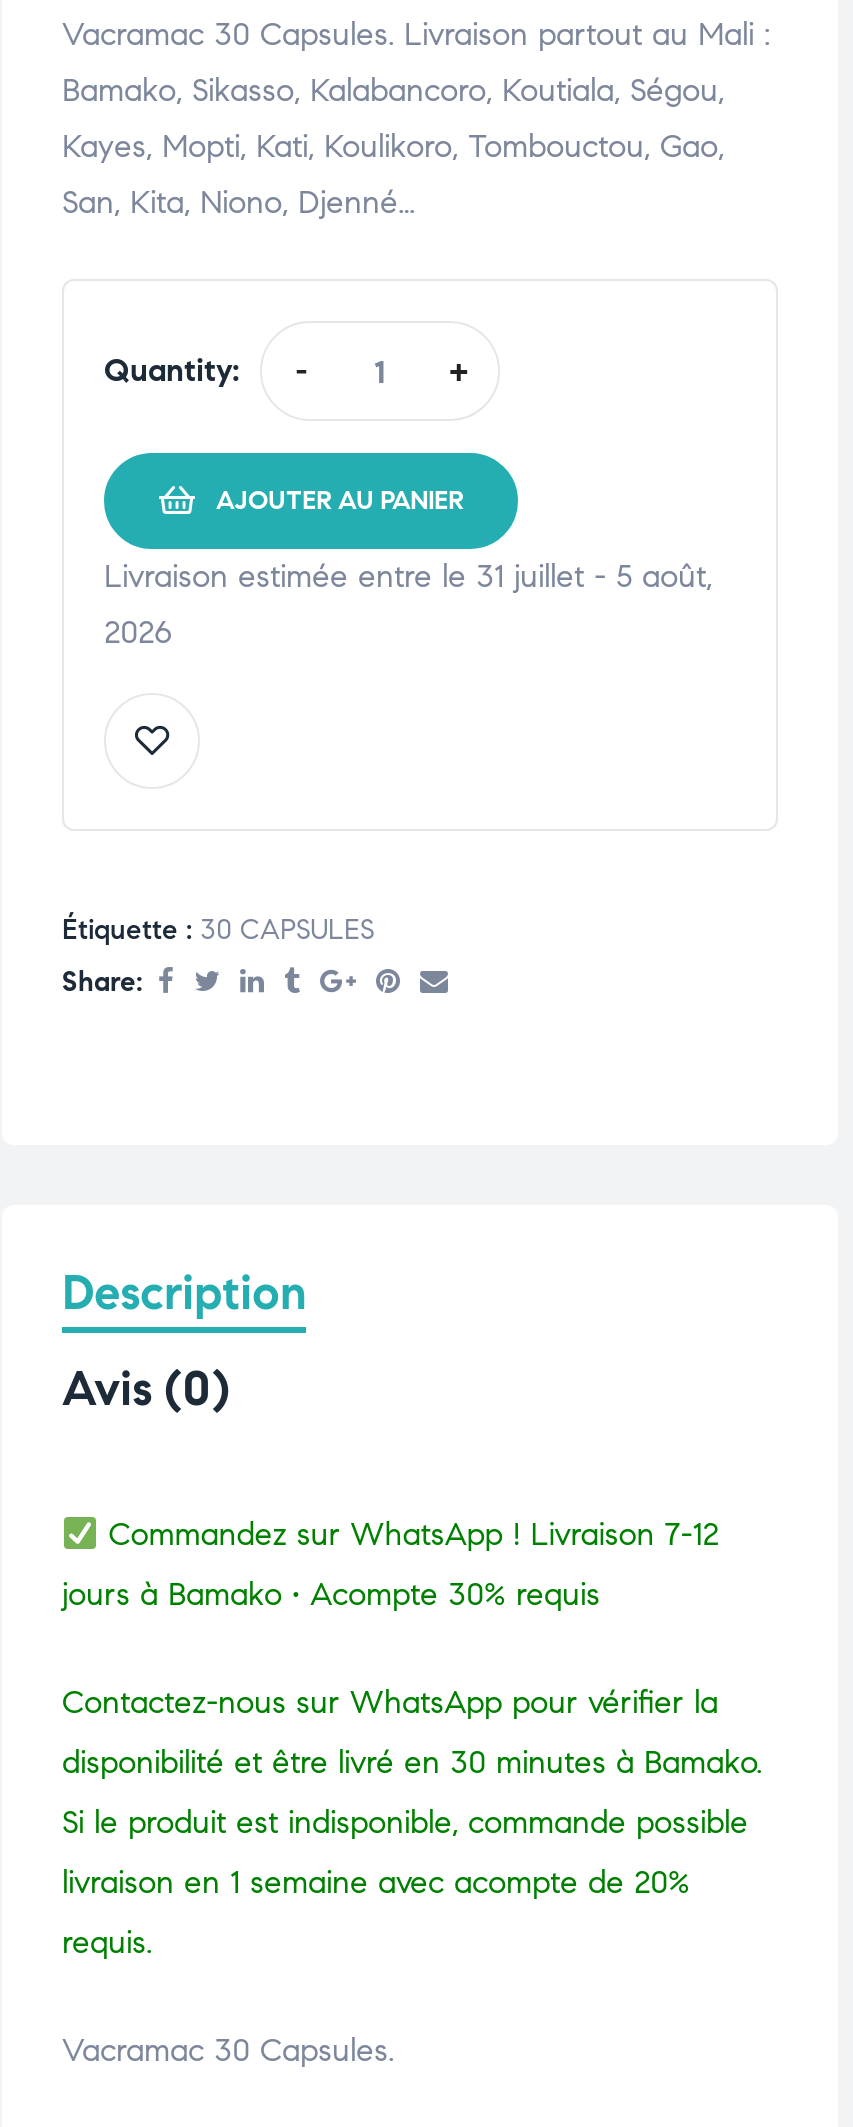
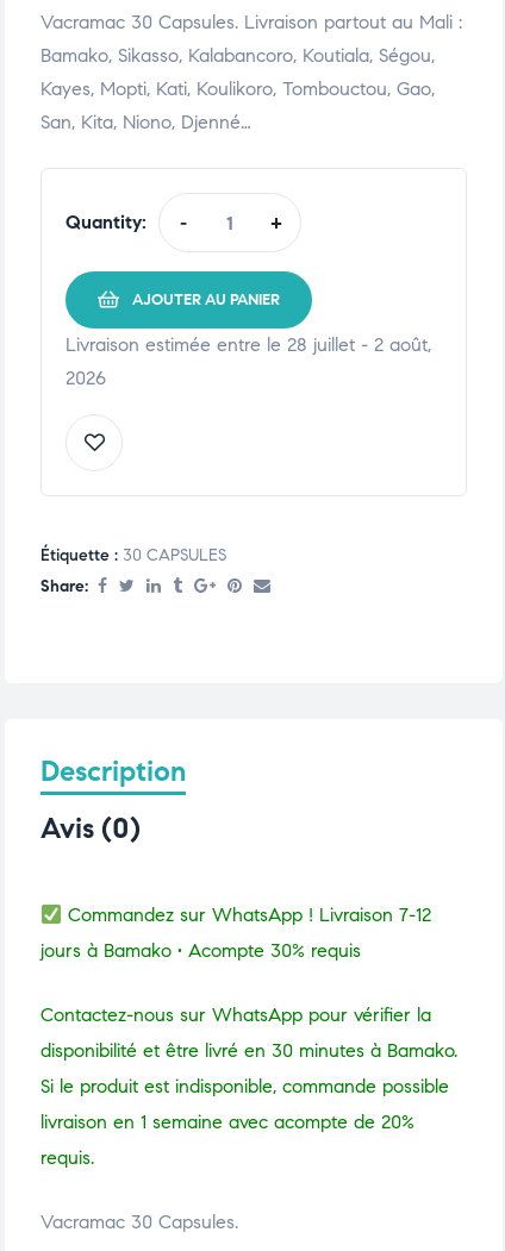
[104,557,712,595] Livraison estimée entre le 31 juillet - 5 août, -> [66,333,431,356] Livraison estimée entre le 28 juillet - 2 août,

